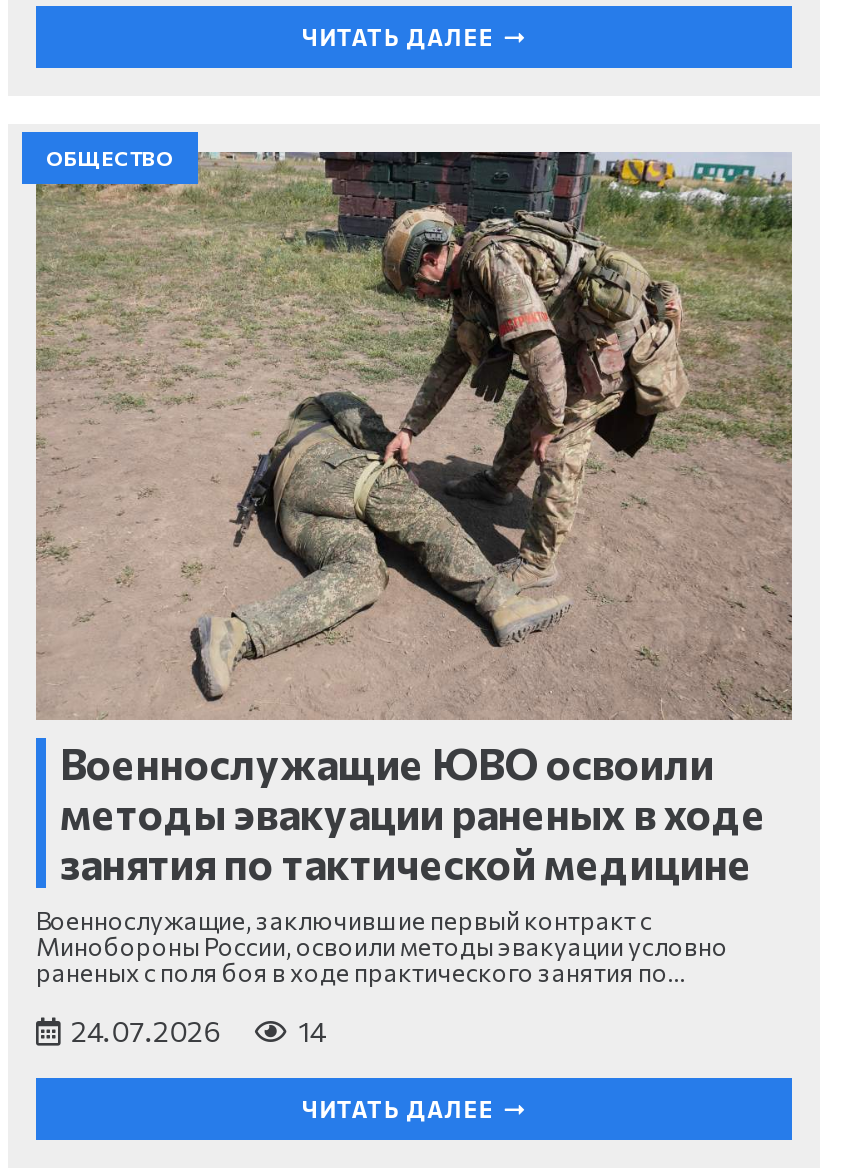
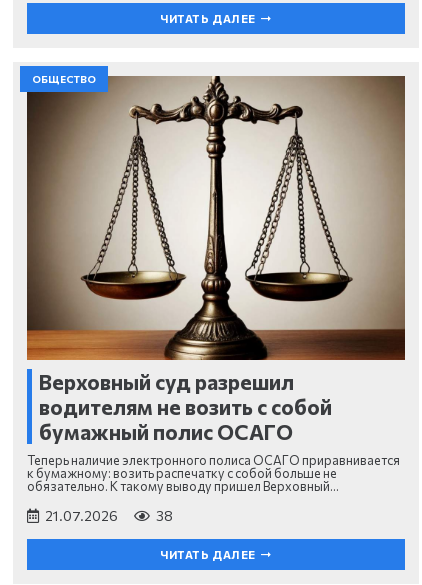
[34,150,792,989] [image] | Военнослужащие ЮВО освоили | методы эвакуации раненых в ходе | занятия по тактической медицине | Военнослужащие, заключившие первый контракт с | Минобороны России, освоили методы эвакуации условно | раненых с поля боя в ходе практического занятия по… -> [27,75,406,494] [image] | Верховный суд разрешил | водителям не возить с собой | бумажный полис ОСАГО | Теперь наличие электронного полиса ОСАГО приравнивается | к бумажному: возить распечатку с собой больше не | обязательно. К такому выводу пришел Верховный…
[71,1014,326,1048] 24.07.2026 | 14 -> [45,507,173,524] 21.07.2026 | 38

